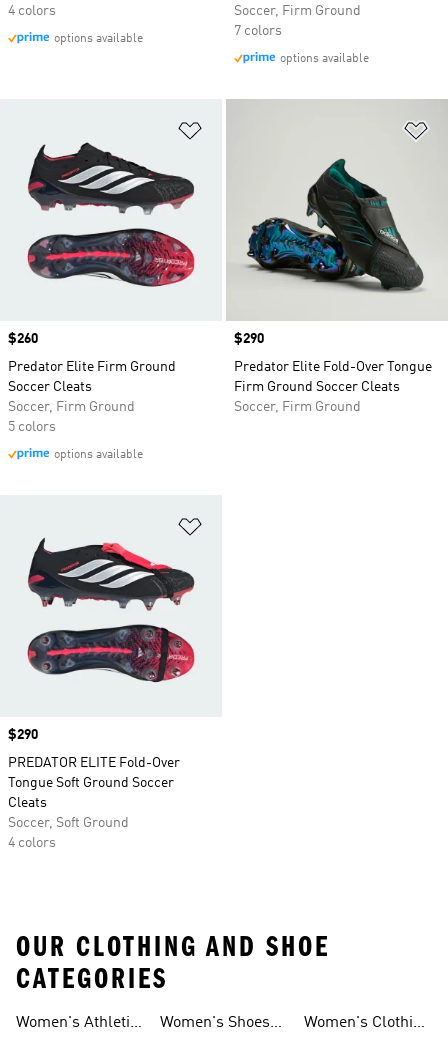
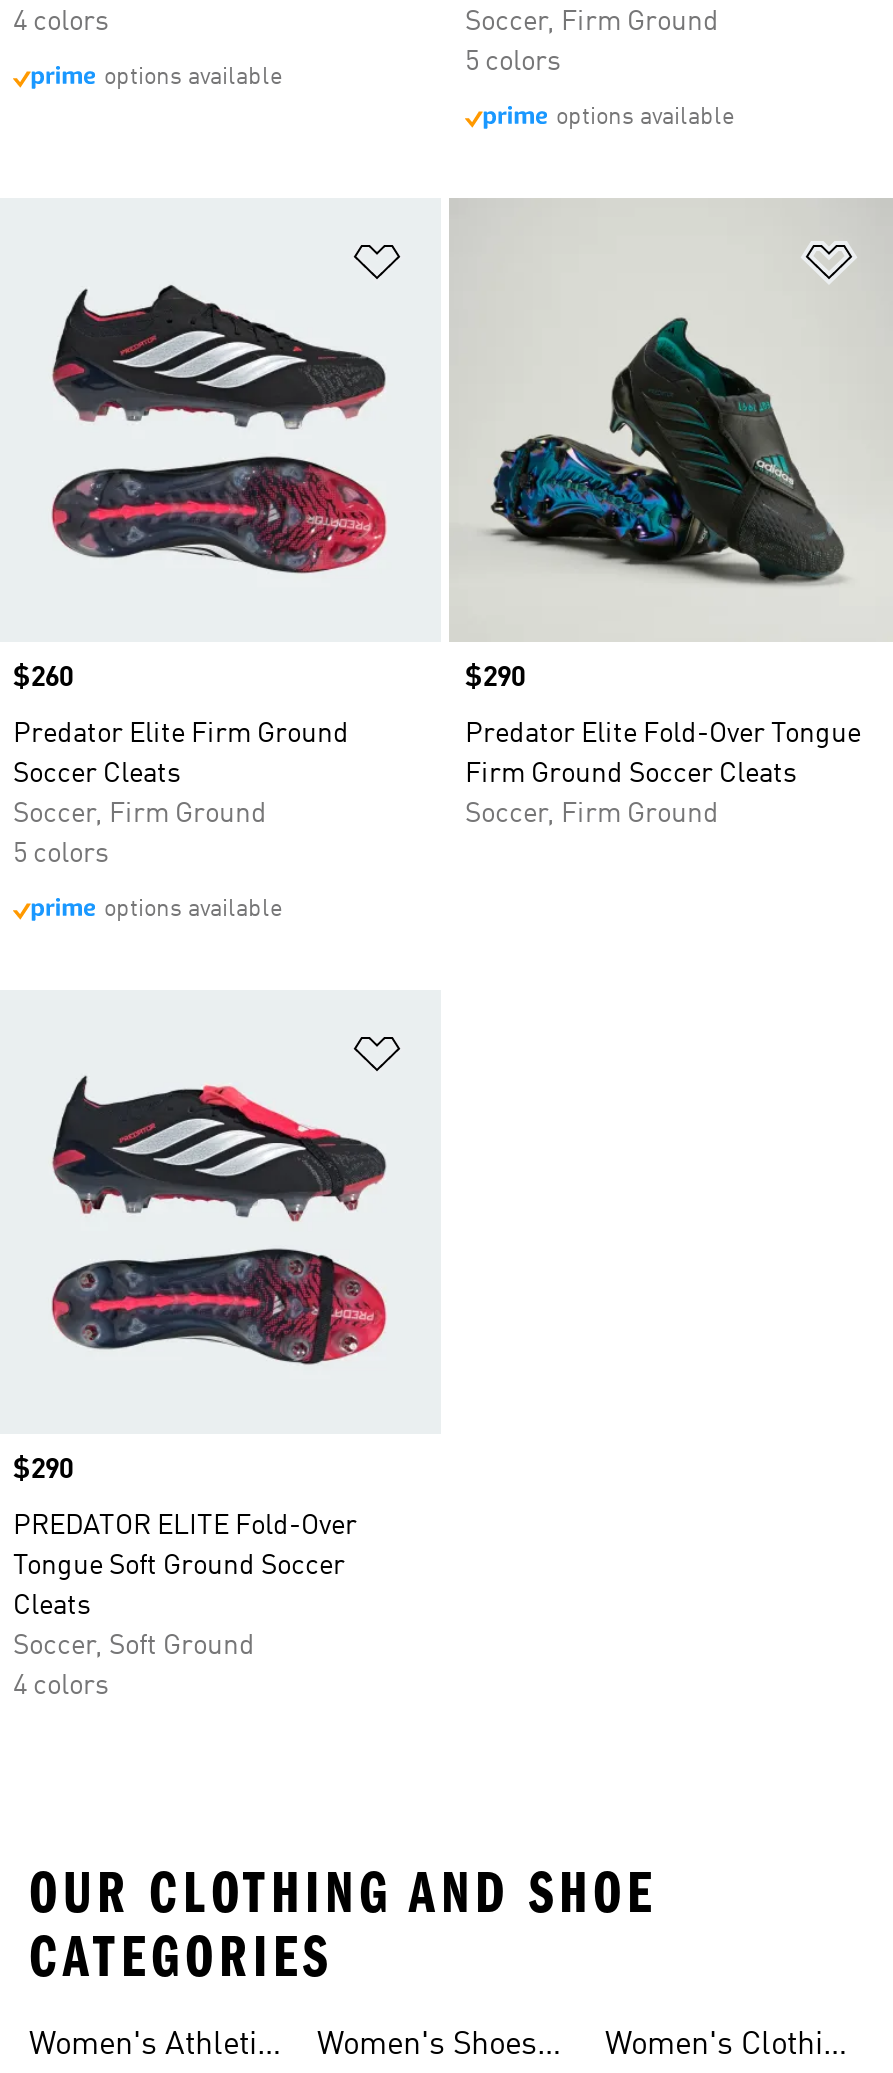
[234,24,282,38] 7 colors -> [465,48,561,76] 5 colors

